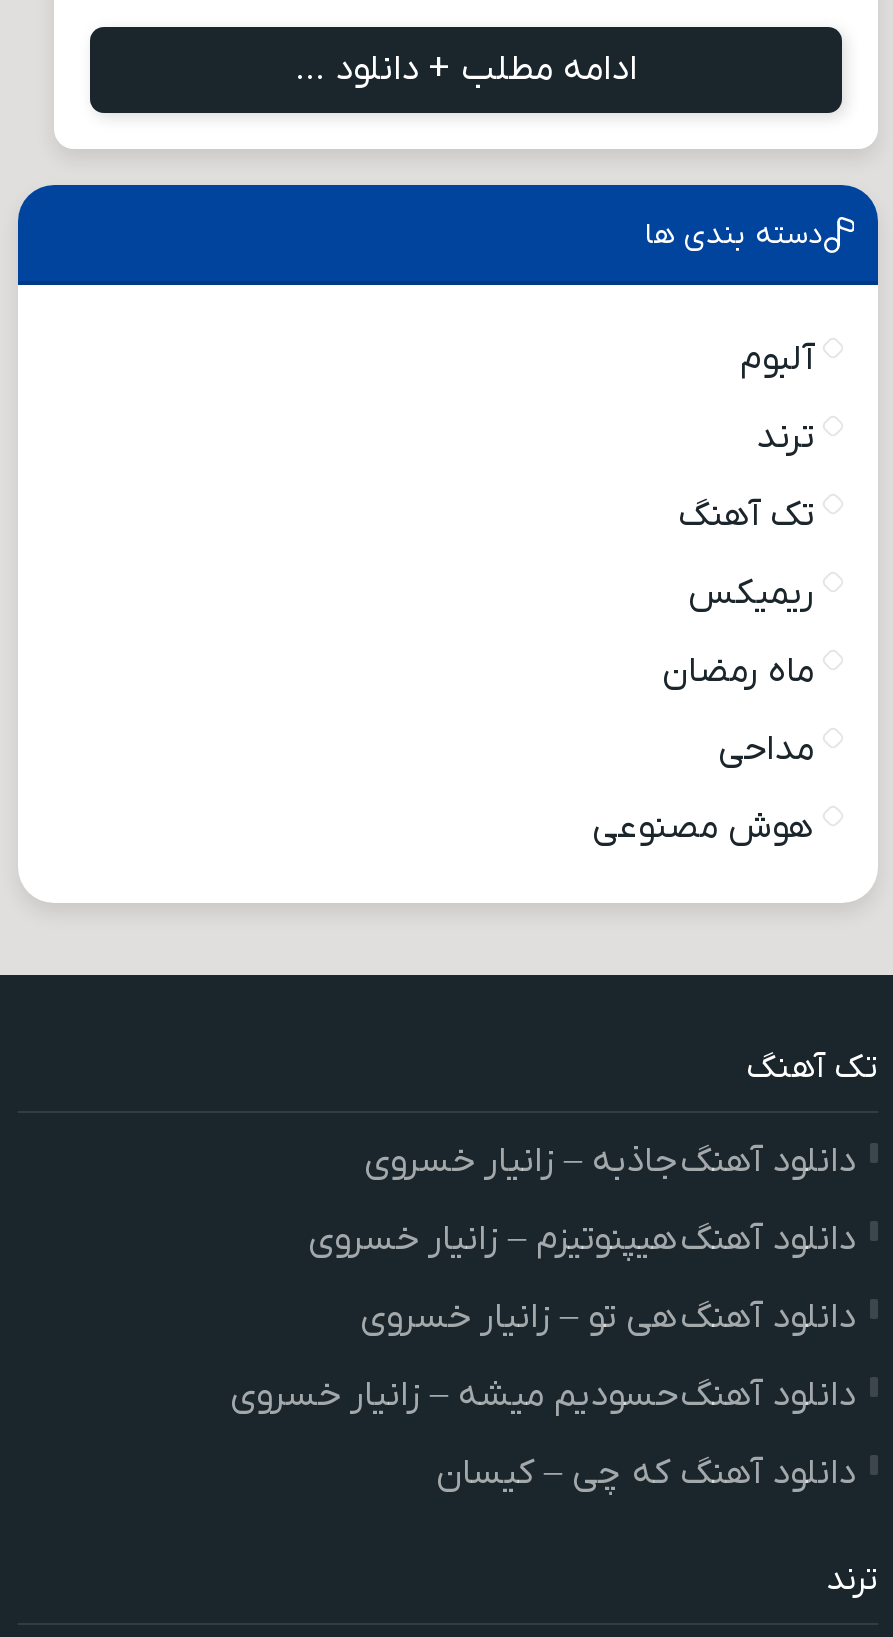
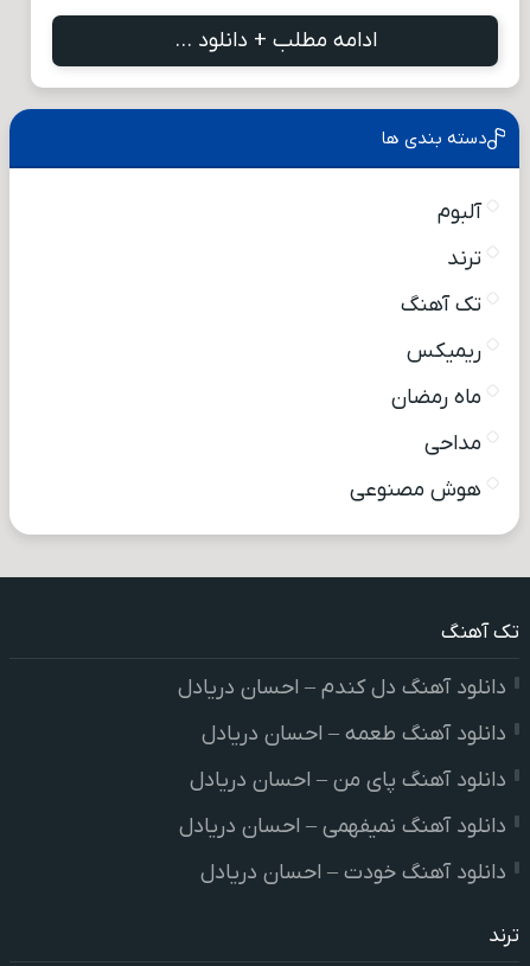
[364,1139,856,1185] دانلود آهنگ جاذبه – زانیار خسروی -> [178,674,506,702] دانلود آهنگ دل کندم – احسان دریادل
[308,1217,856,1263] دانلود آهنگ هیپنوتیزم – زانیار خسروی -> [202,721,506,748] دانلود آهنگ طعمه – احسان دریادل
[360,1295,856,1341] دانلود آهنگ هی تو – زانیار خسروی -> [190,767,506,794] دانلود آهنگ پای من – احسان دریادل
[230,1373,856,1419] دانلود آهنگ حسودیم میشه – زانیار خسروی -> [179,813,506,840] دانلود آهنگ نمیفهمی – احسان دریادل
[436,1451,856,1497] دانلود آهنگ که چی – کیسان -> [200,859,506,887] دانلود آهنگ خودت – احسان دریادل

